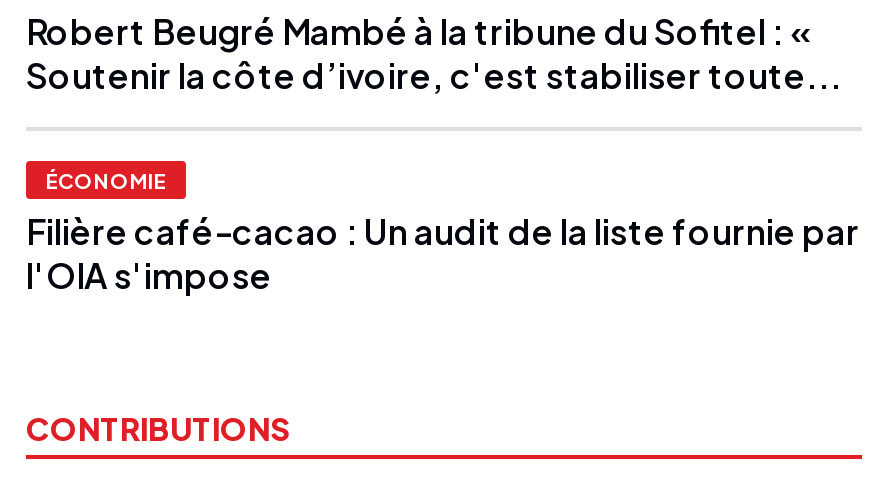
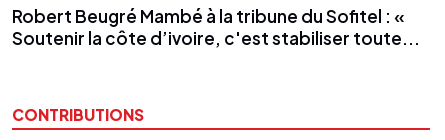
[26,167,860,297] ÉCONOMIE | Filière café-cacao : Un audit de la liste fournie par | l'OIA s'impose -> none

